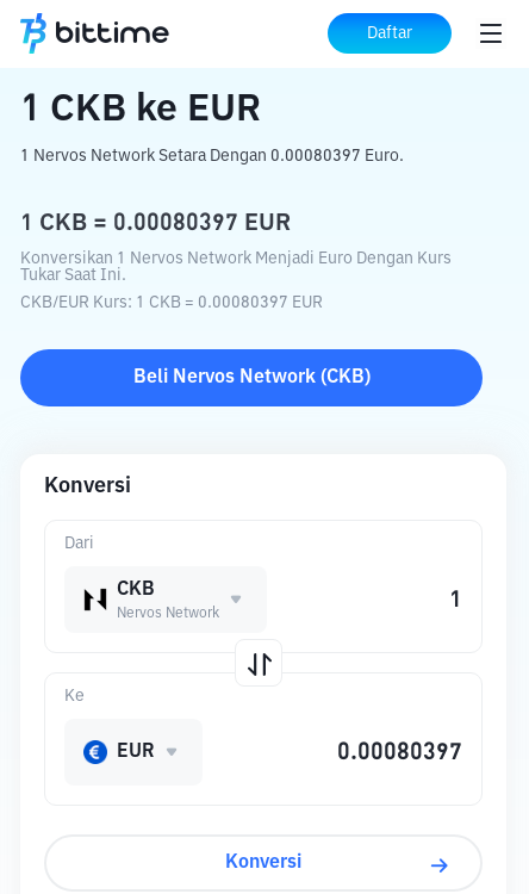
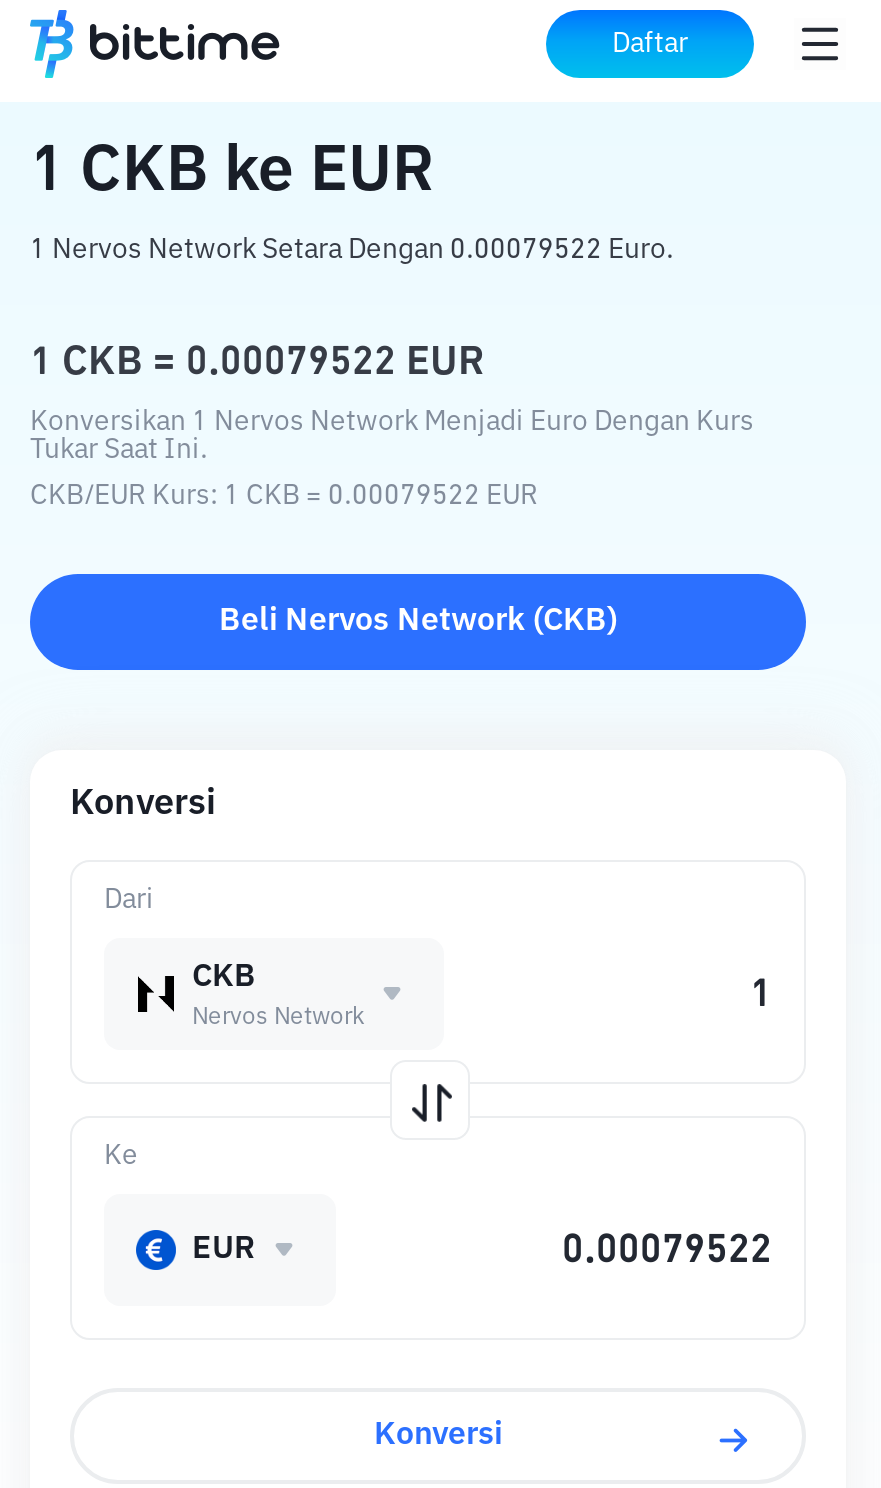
[20,148,404,164] 1 Nervos Network Setara Dengan 0.00080397 Euro. -> [30,236,674,264] 1 Nervos Network Setara Dengan 0.00079522 Euro.
[20,211,291,235] 1 CKB = 0.00080397 EUR -> [30,342,484,382] 1 CKB = 0.00079522 EUR
[20,294,323,311] CKB/EUR Kurs: 1 CKB = 0.00080397 EUR -> [30,482,538,510] CKB/EUR Kurs: 1 CKB = 0.00079522 EUR

